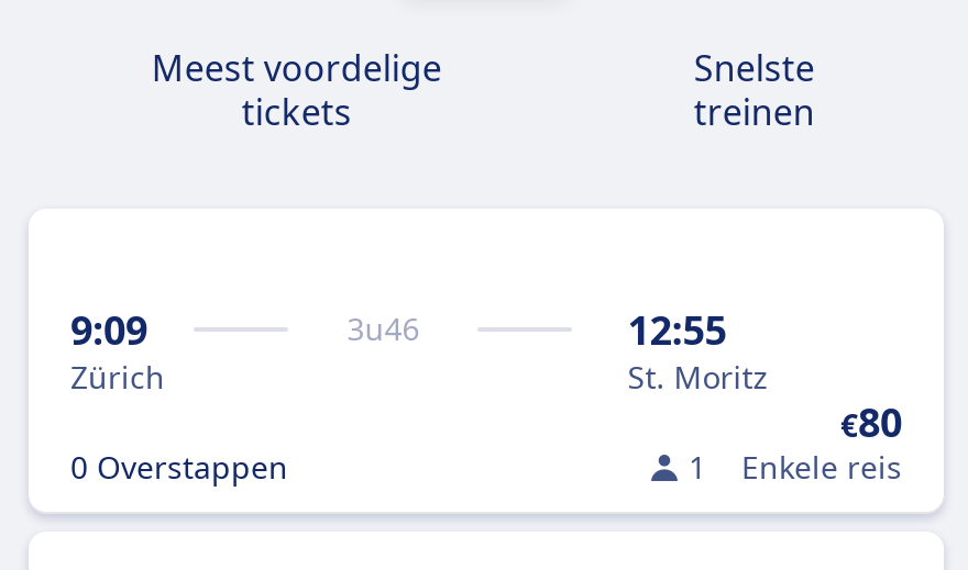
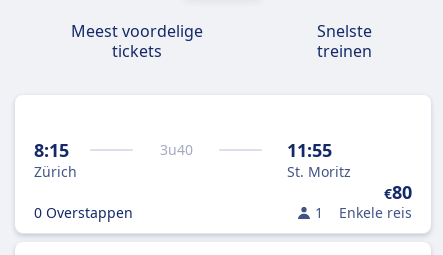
[70,303,147,356] 9:09 -> [34,138,69,162] 8:15
[347,308,420,349] 3u46 -> [160,140,193,159] 3u40
[628,303,727,356] 12:55 -> [287,138,332,162] 11:55

